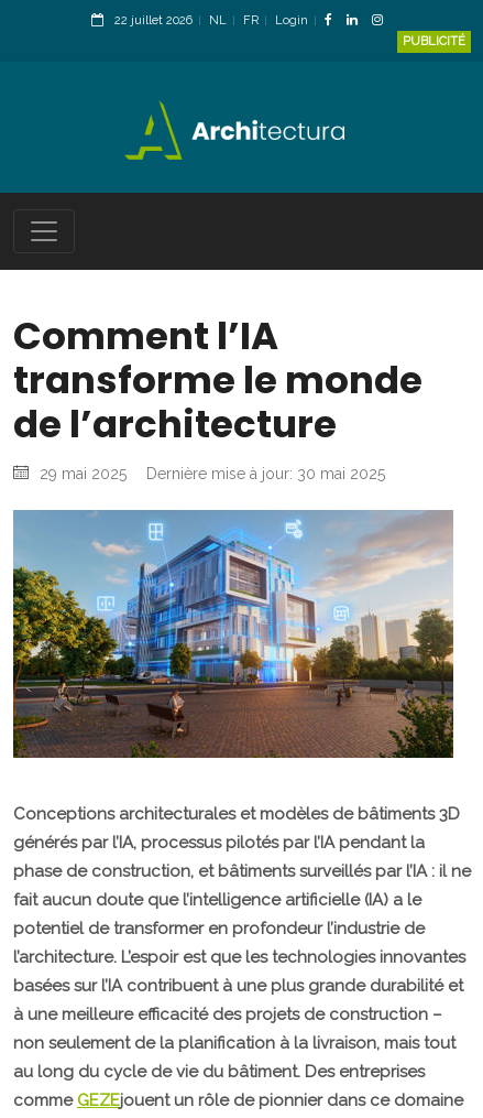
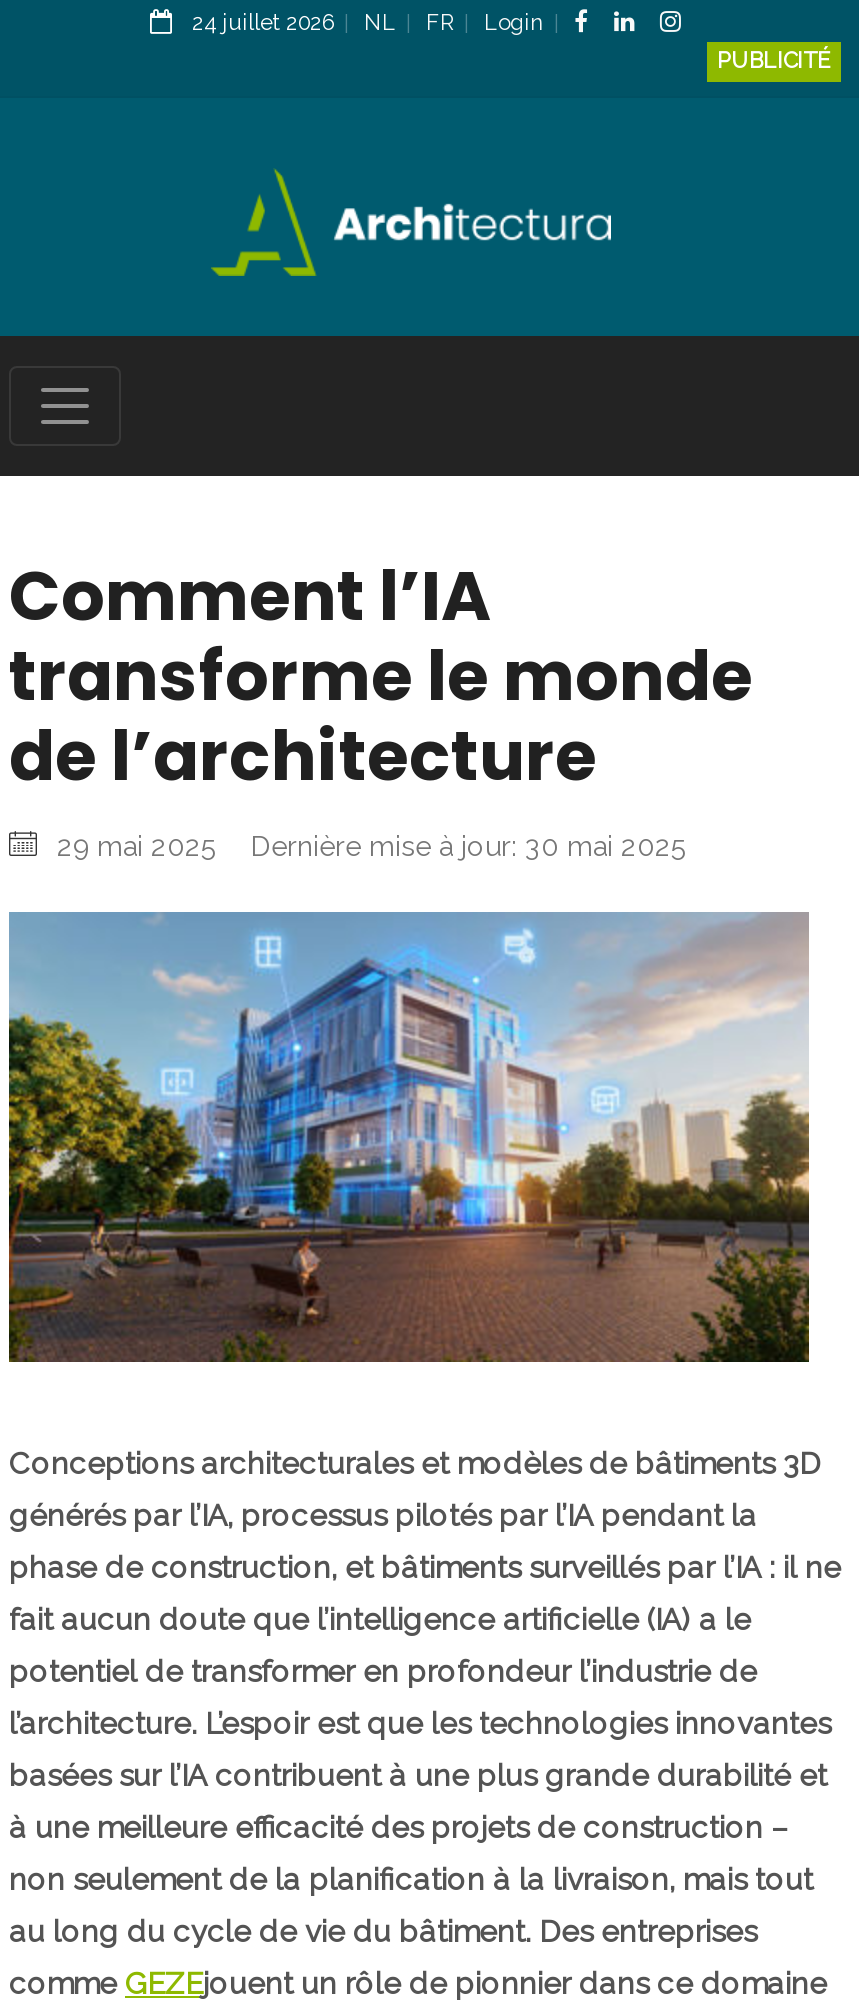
[114,13,308,28] 22 juillet 2026 NL FR Login -> [192,10,544,36] 24 juillet 2026 NL FR Login

